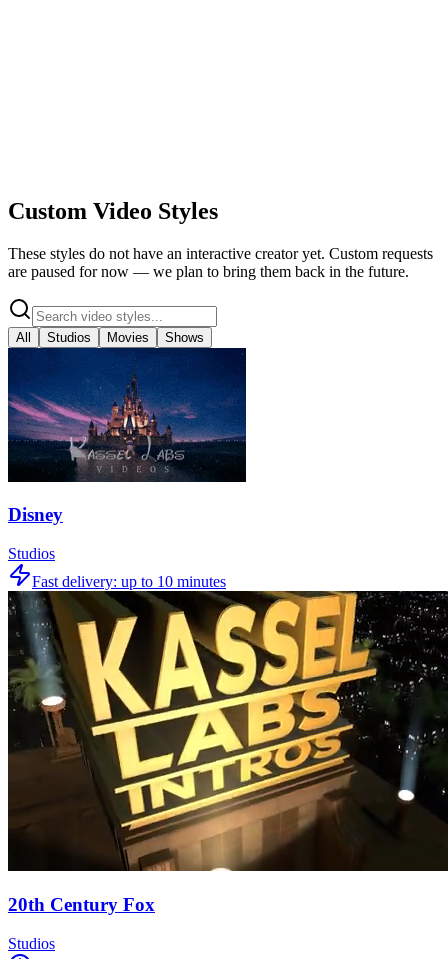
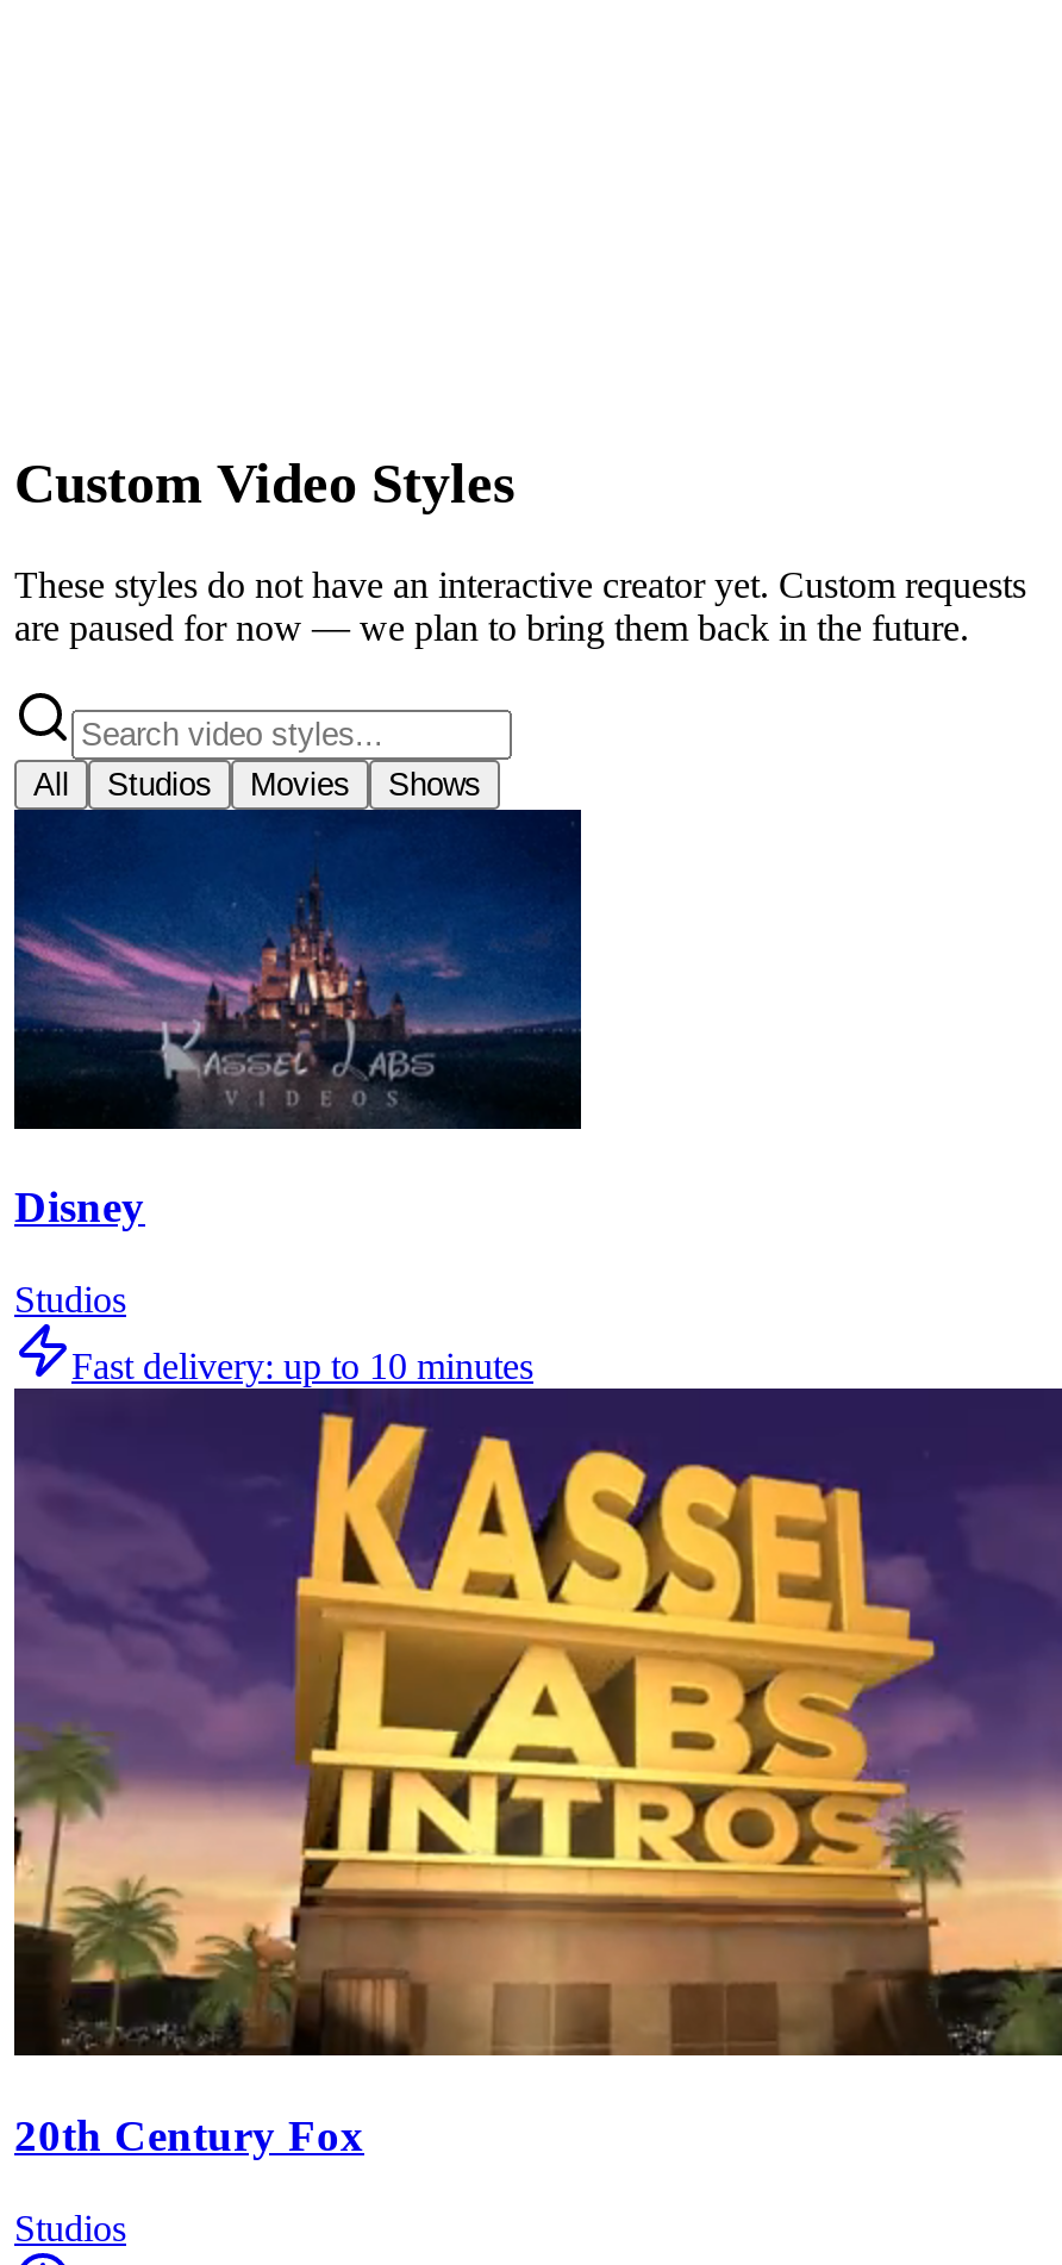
[7,590,445,872] [image] -> [12,1386,1055,2058] [image]

